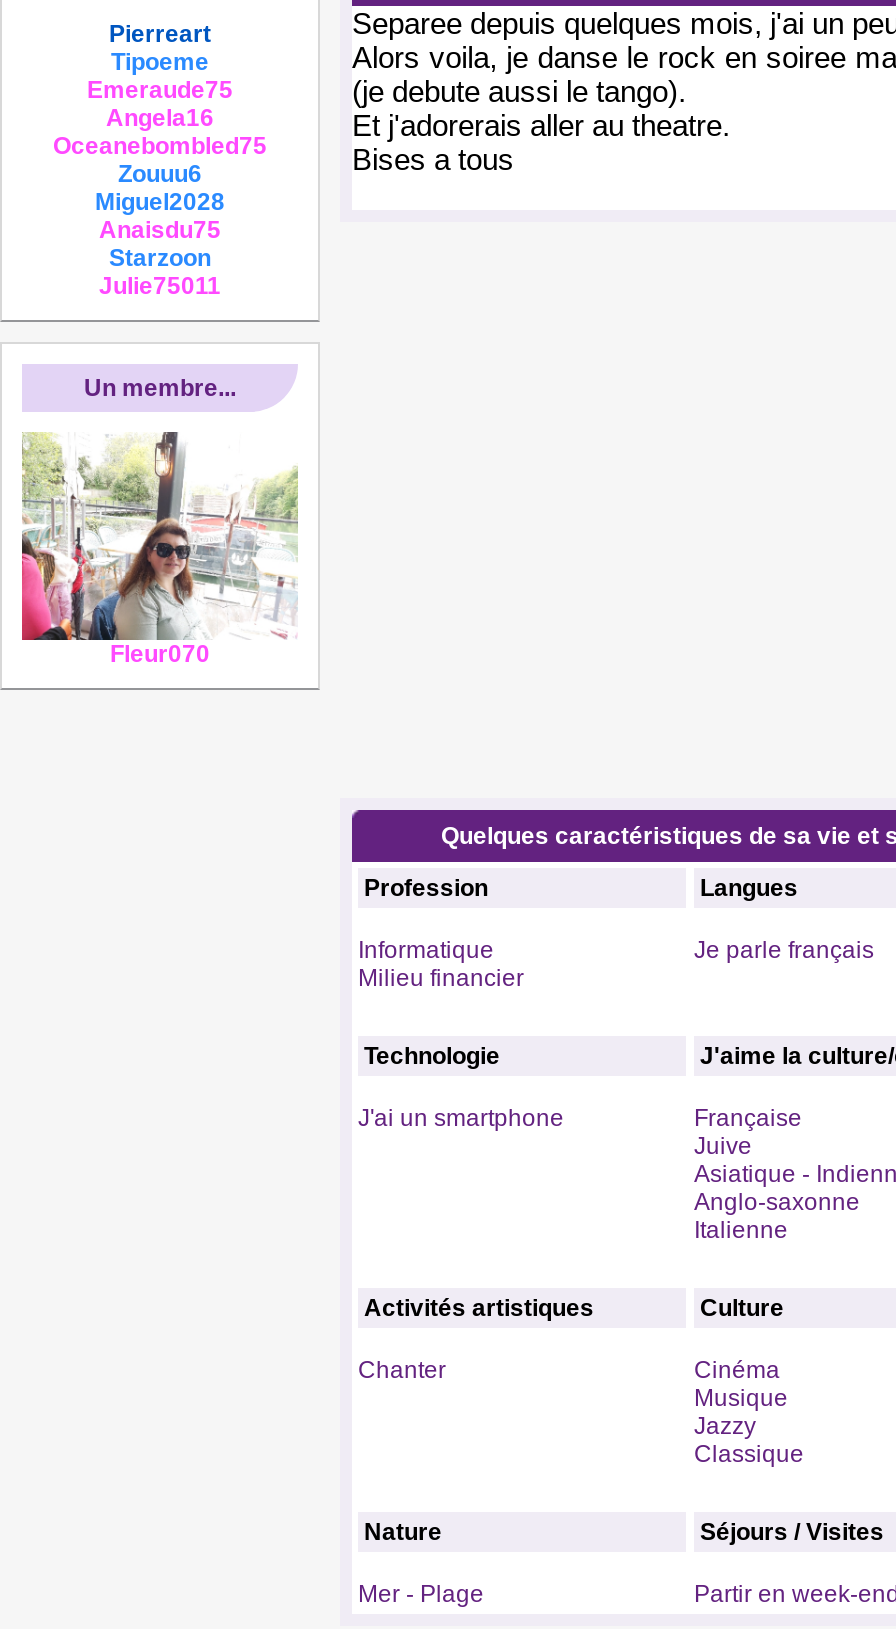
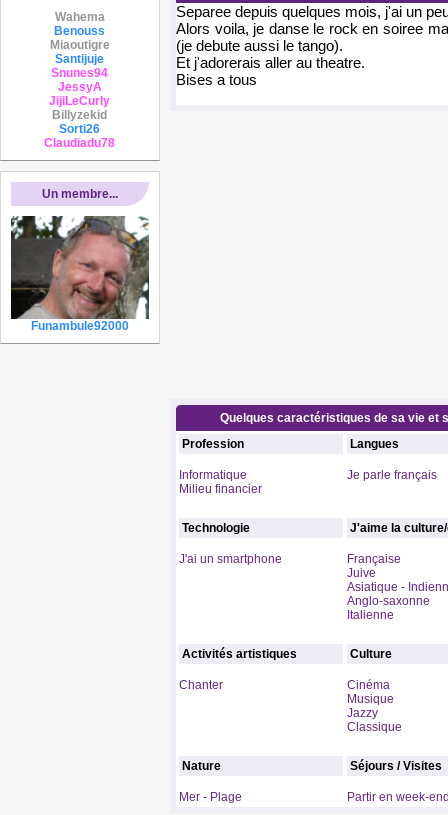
[53,20,267,300] Pierreart | Tipoeme | Emeraude75 | Angela16 | Oceanebombled75 | Zouuu6 | Miguel2028 | Anaisdu75 | Starzoon | Julie75011 -> [44,10,115,150] Wahema | Benouss | Miaoutigre | Santijuje | Snunes94 | JessyA | JijiLeCurly | Billyzekid | Sorti26 | Claudiadu78
[20,432,298,667] [image] | Fleur070 -> [10,215,150,333] [image] | Funambule92000

